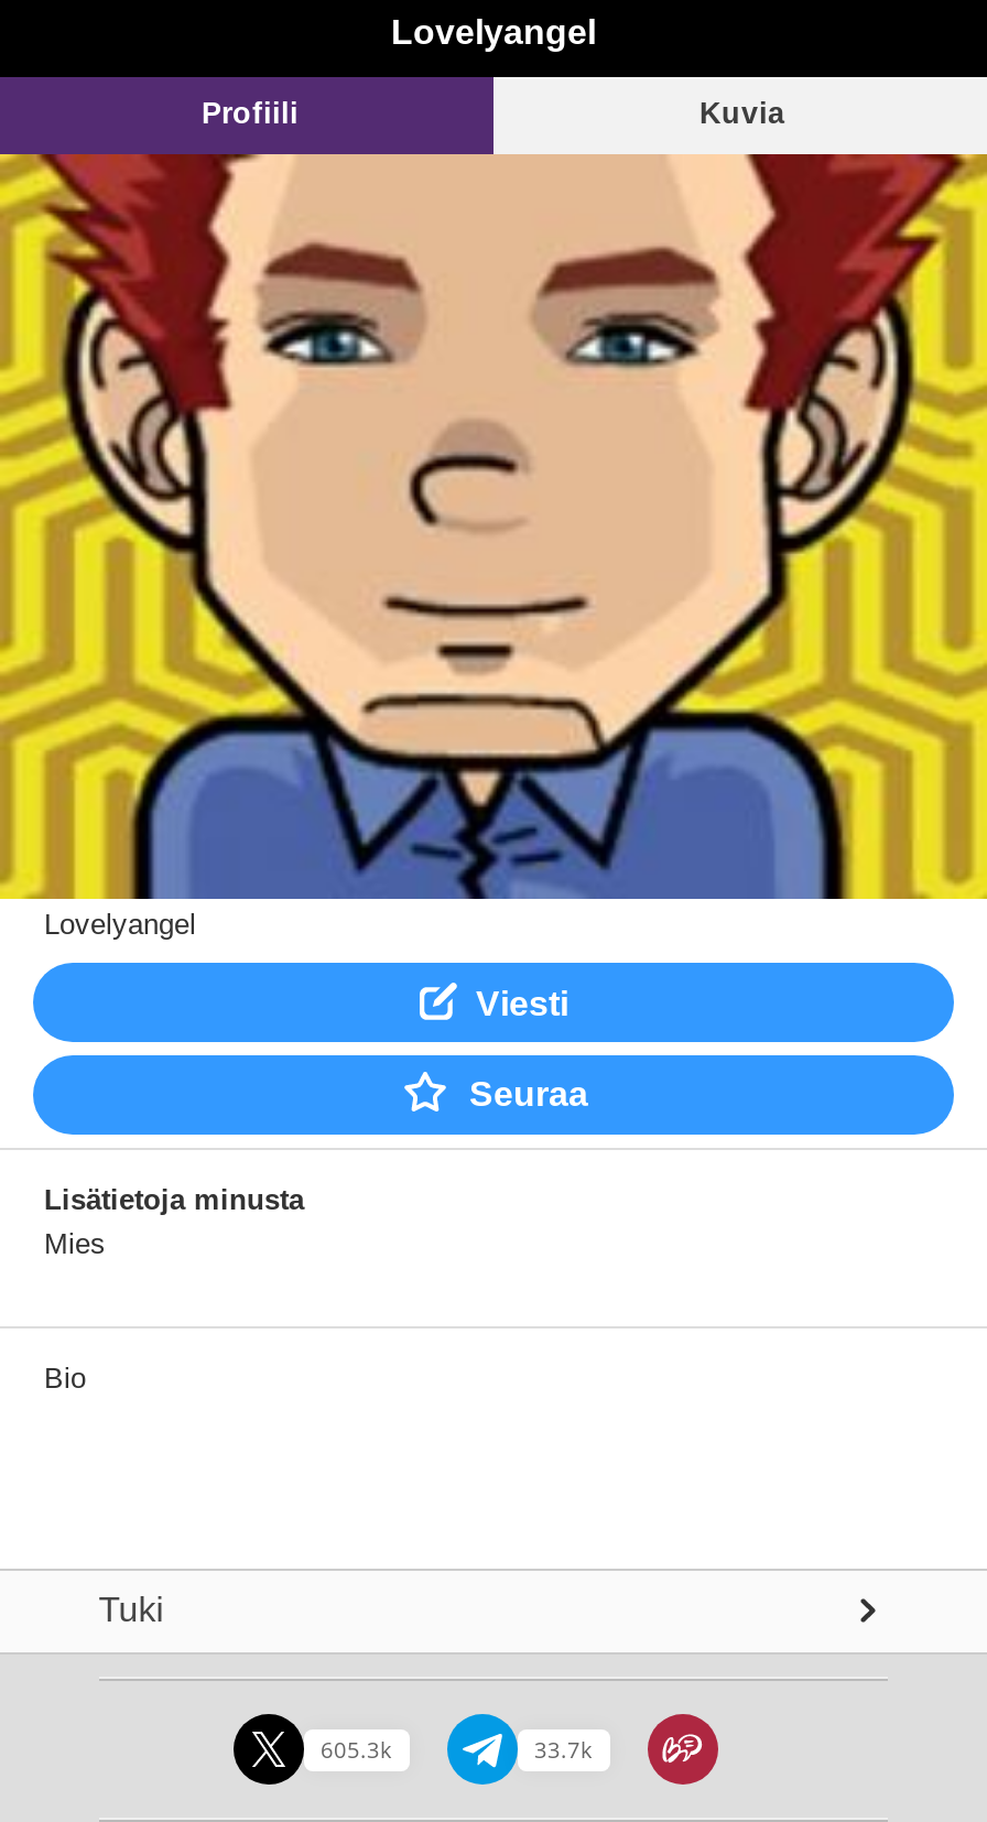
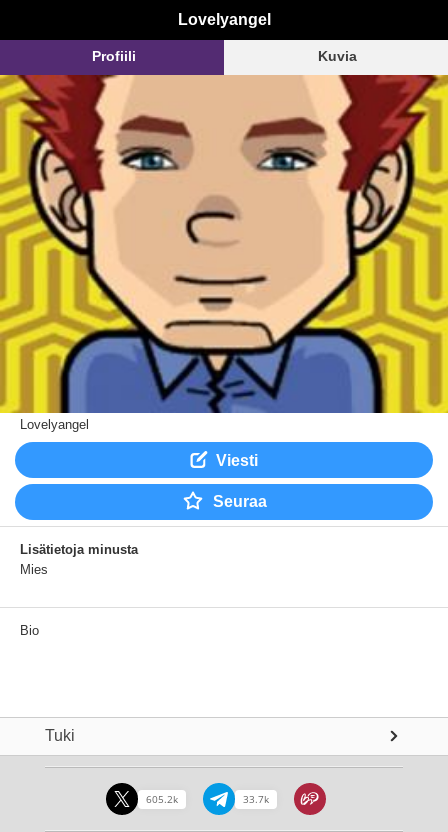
[321,1733,391,1764] 605.3k -> [145,791,177,805] 605.2k

